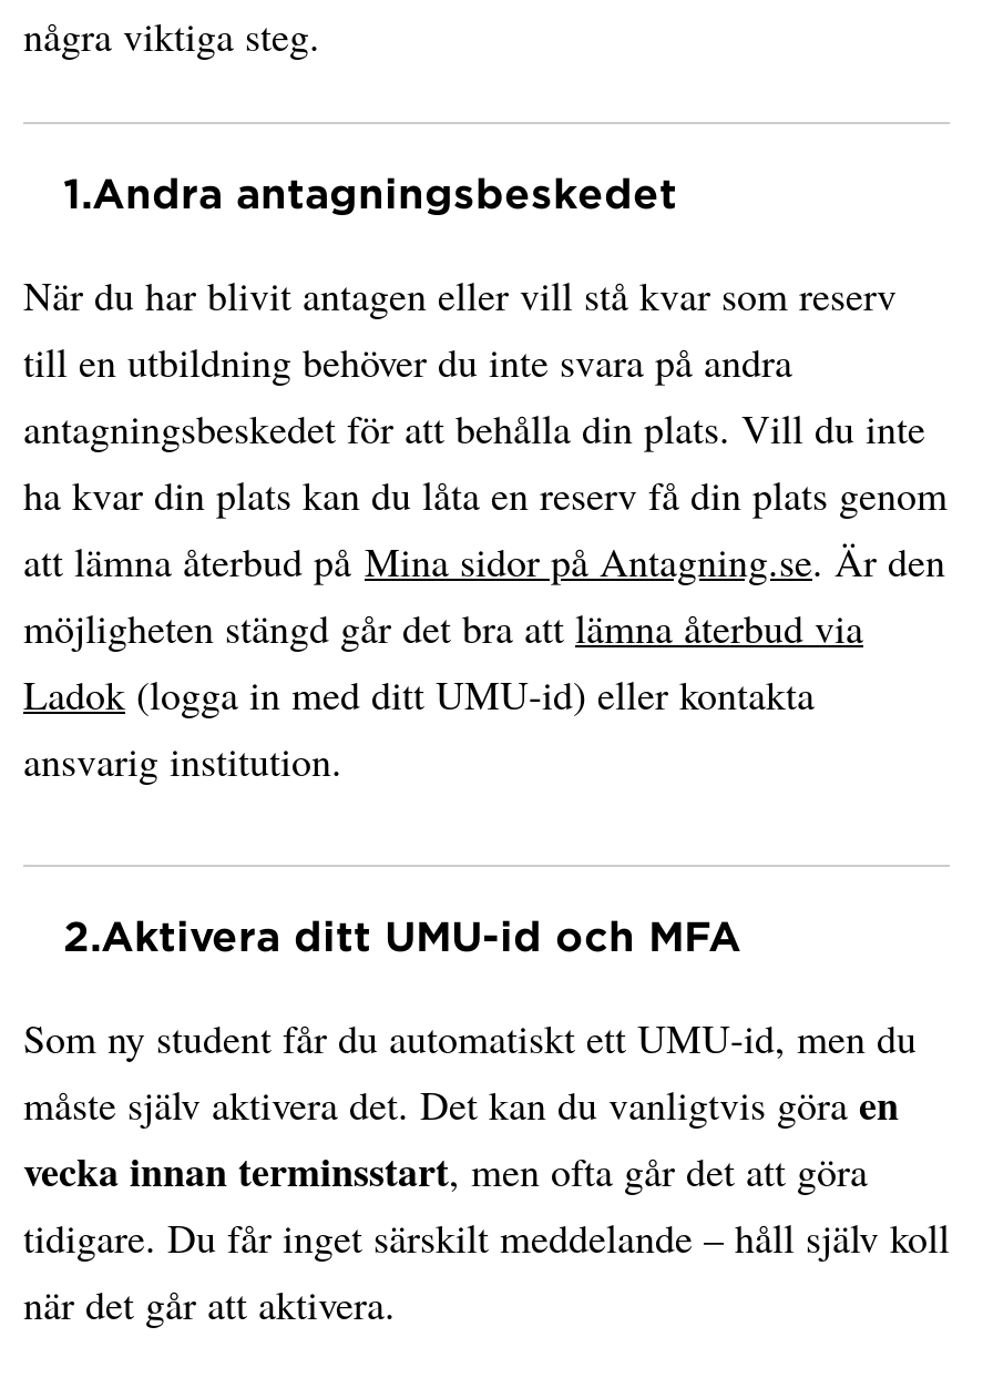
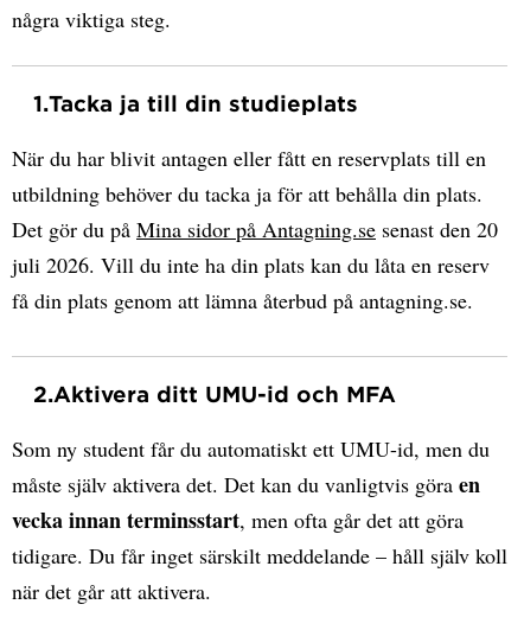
[63,169,677,217] 1.Andra antagningsbeskedet -> [33,90,358,116] 1.Tacka ja till din studieplats
[23,268,948,787] När du har blivit antagen eller vill stå kvar som reserv | till en utbildning behöver du inte svara på andra | antagningsbeskedet för att behålla din plats. Vill du inte | ha kvar din plats kan du låta en reserv få din plats genom | att lämna återbud på Mina sidor på Antagning.se. Är den | möjligheten stängd går det bra att lämna återbud via | Ladok (logga in med ditt UMU-id) eller kontakta | ansvarig institution. -> [12,144,498,314] När du har blivit antagen eller fått en reservplats till en | utbildning behöver du tacka ja för att behålla din plats. | Det gör du på Mina sidor på Antagning.se senast den 20 | juli 2026. Vill du inte ha din plats kan du låta en reserv | få din plats genom att lämna återbud på antagning.se.

